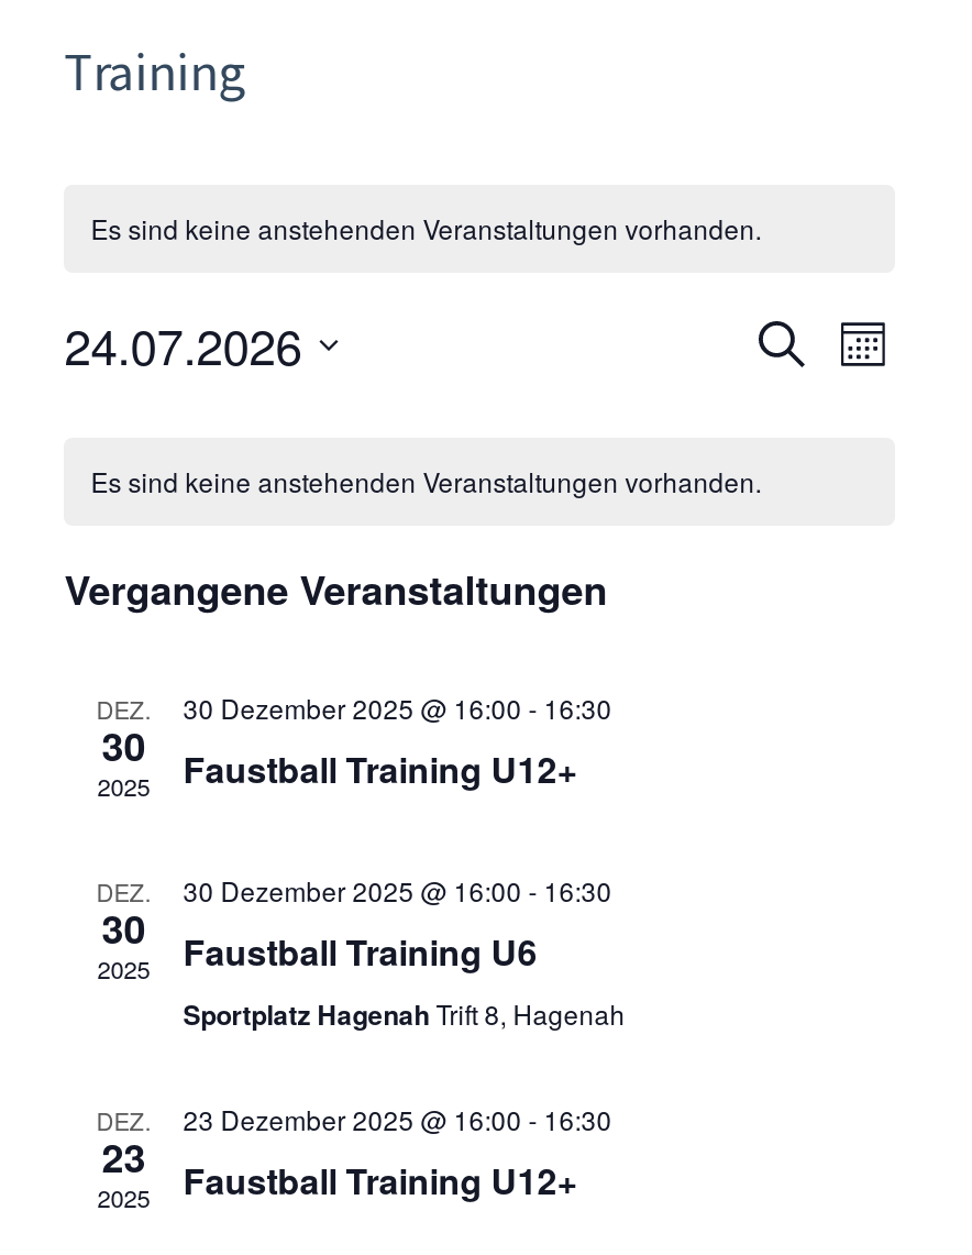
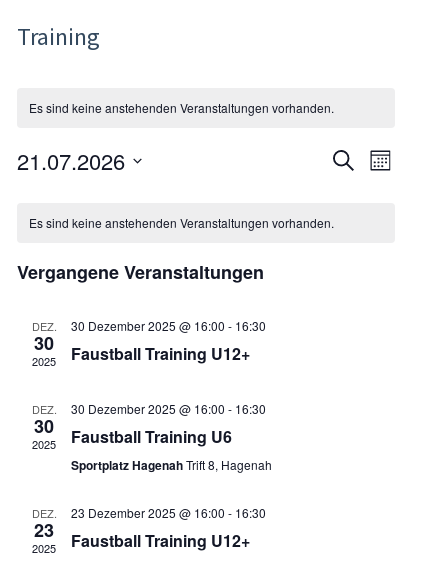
[64,310,302,378] 24.07.2026 -> [17,145,125,176] 21.07.2026

